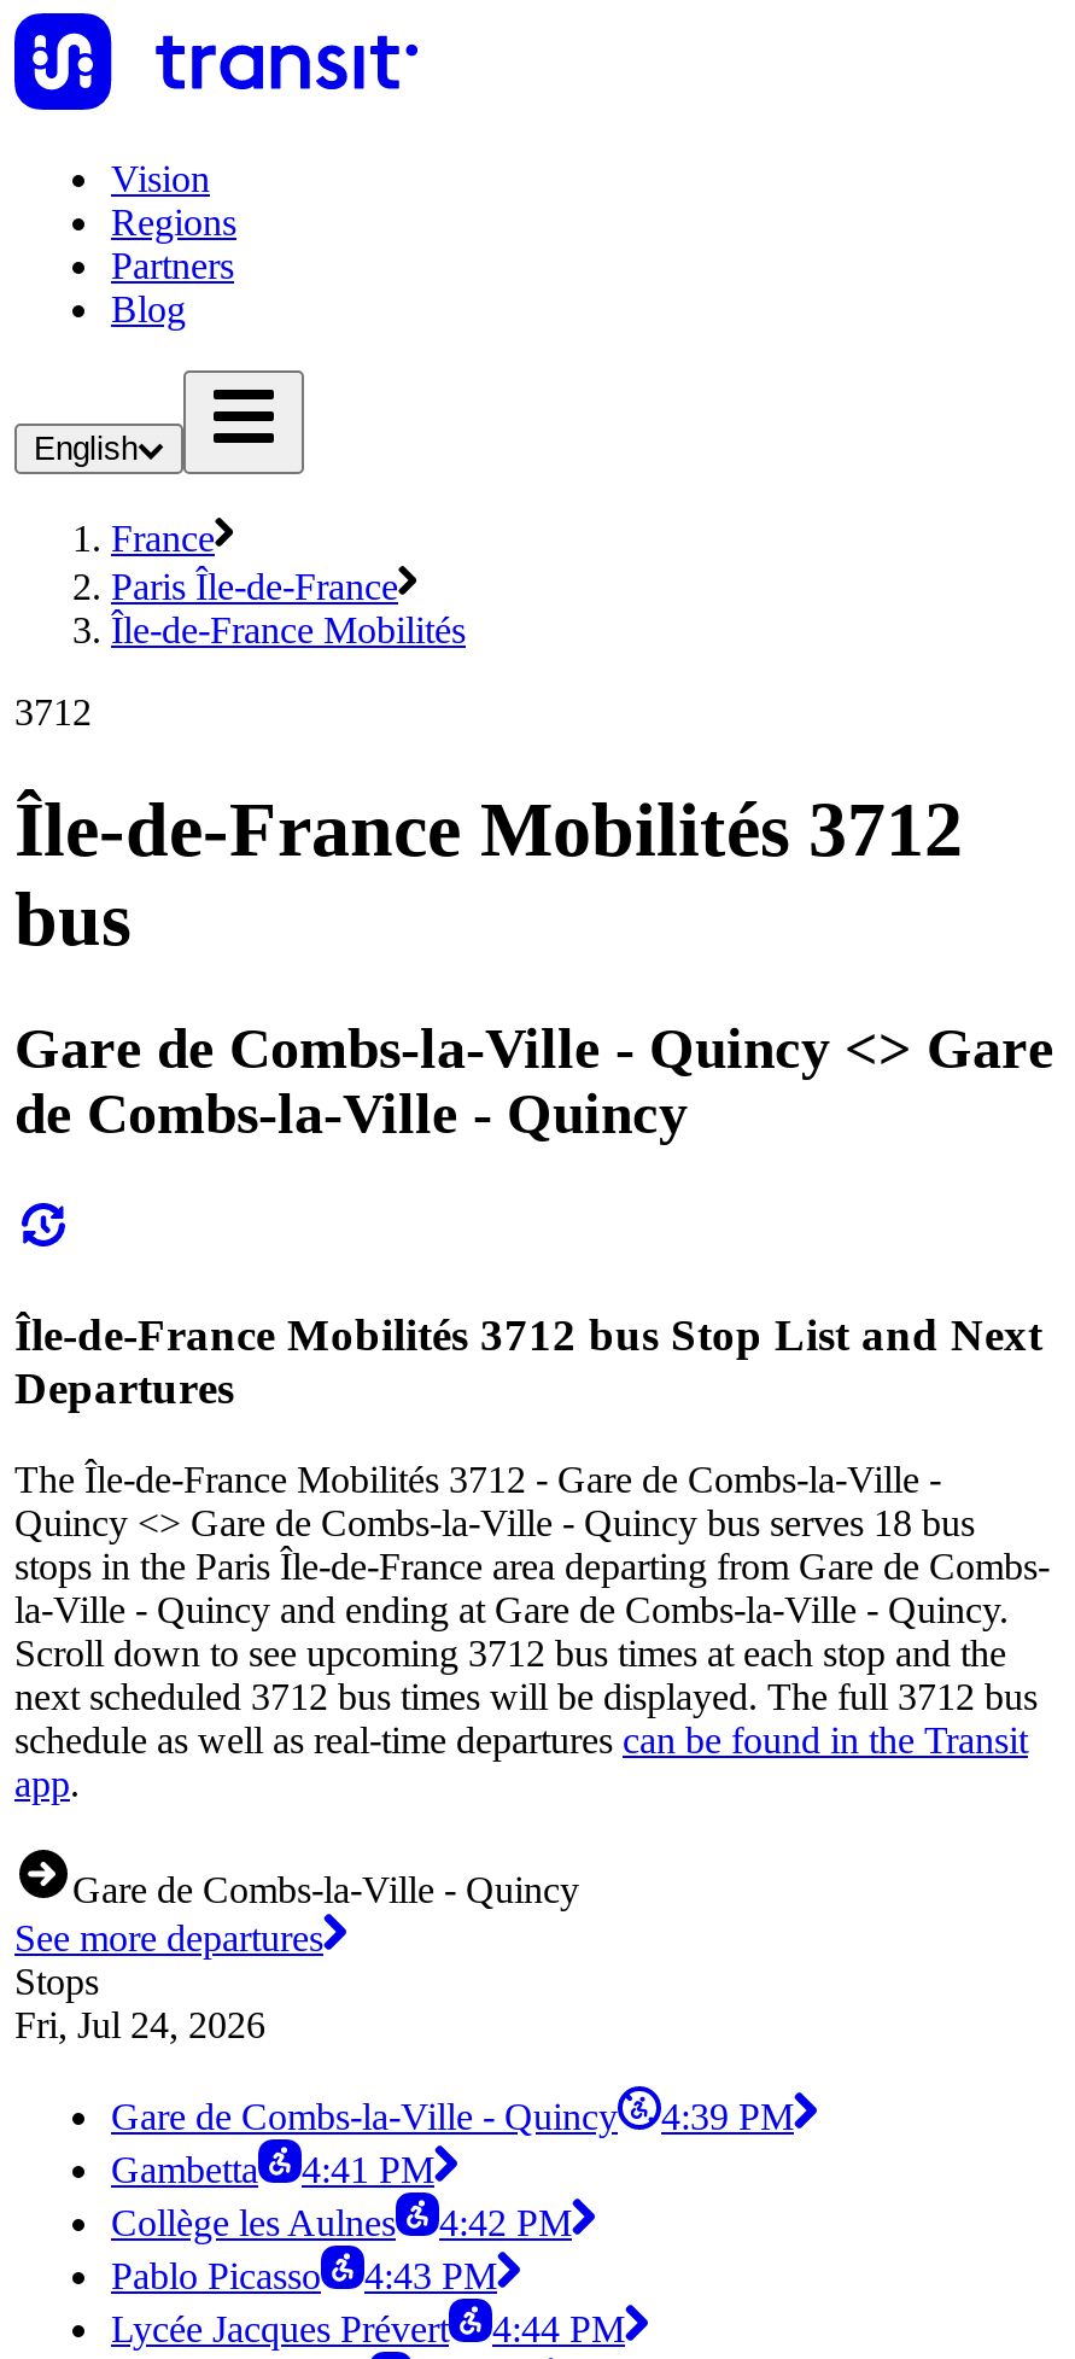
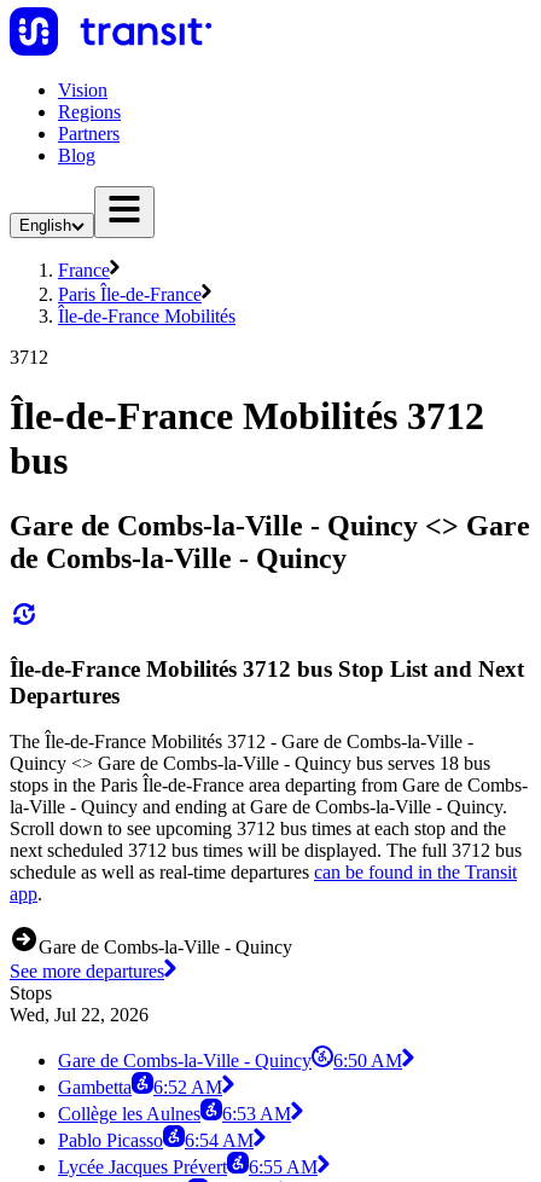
[14,2005,265,2046] Fri, Jul 24, 2026 -> [10,1005,149,1025] Wed, Jul 22, 2026
[111,2096,794,2137] Gare de Combs-la-Ville - Quincy 4:39 PM -> [58,1051,402,1071] Gare de Combs-la-Ville - Quincy 6:50 AM
[111,2150,434,2191] Gambetta 4:41 PM -> [58,1077,222,1098] Gambetta 6:52 AM
[111,2203,572,2244] Collège les Aulnes 4:42 PM -> [58,1104,291,1124] Collège les Aulnes 6:53 AM
[111,2256,497,2297] Pablo Picasso 4:43 PM -> [58,1130,254,1151] Pablo Picasso 6:54 AM
[111,2309,625,2350] Lycée Jacques Prévert 4:44 PM -> [58,1157,318,1177] Lycée Jacques Prévert 6:55 AM

